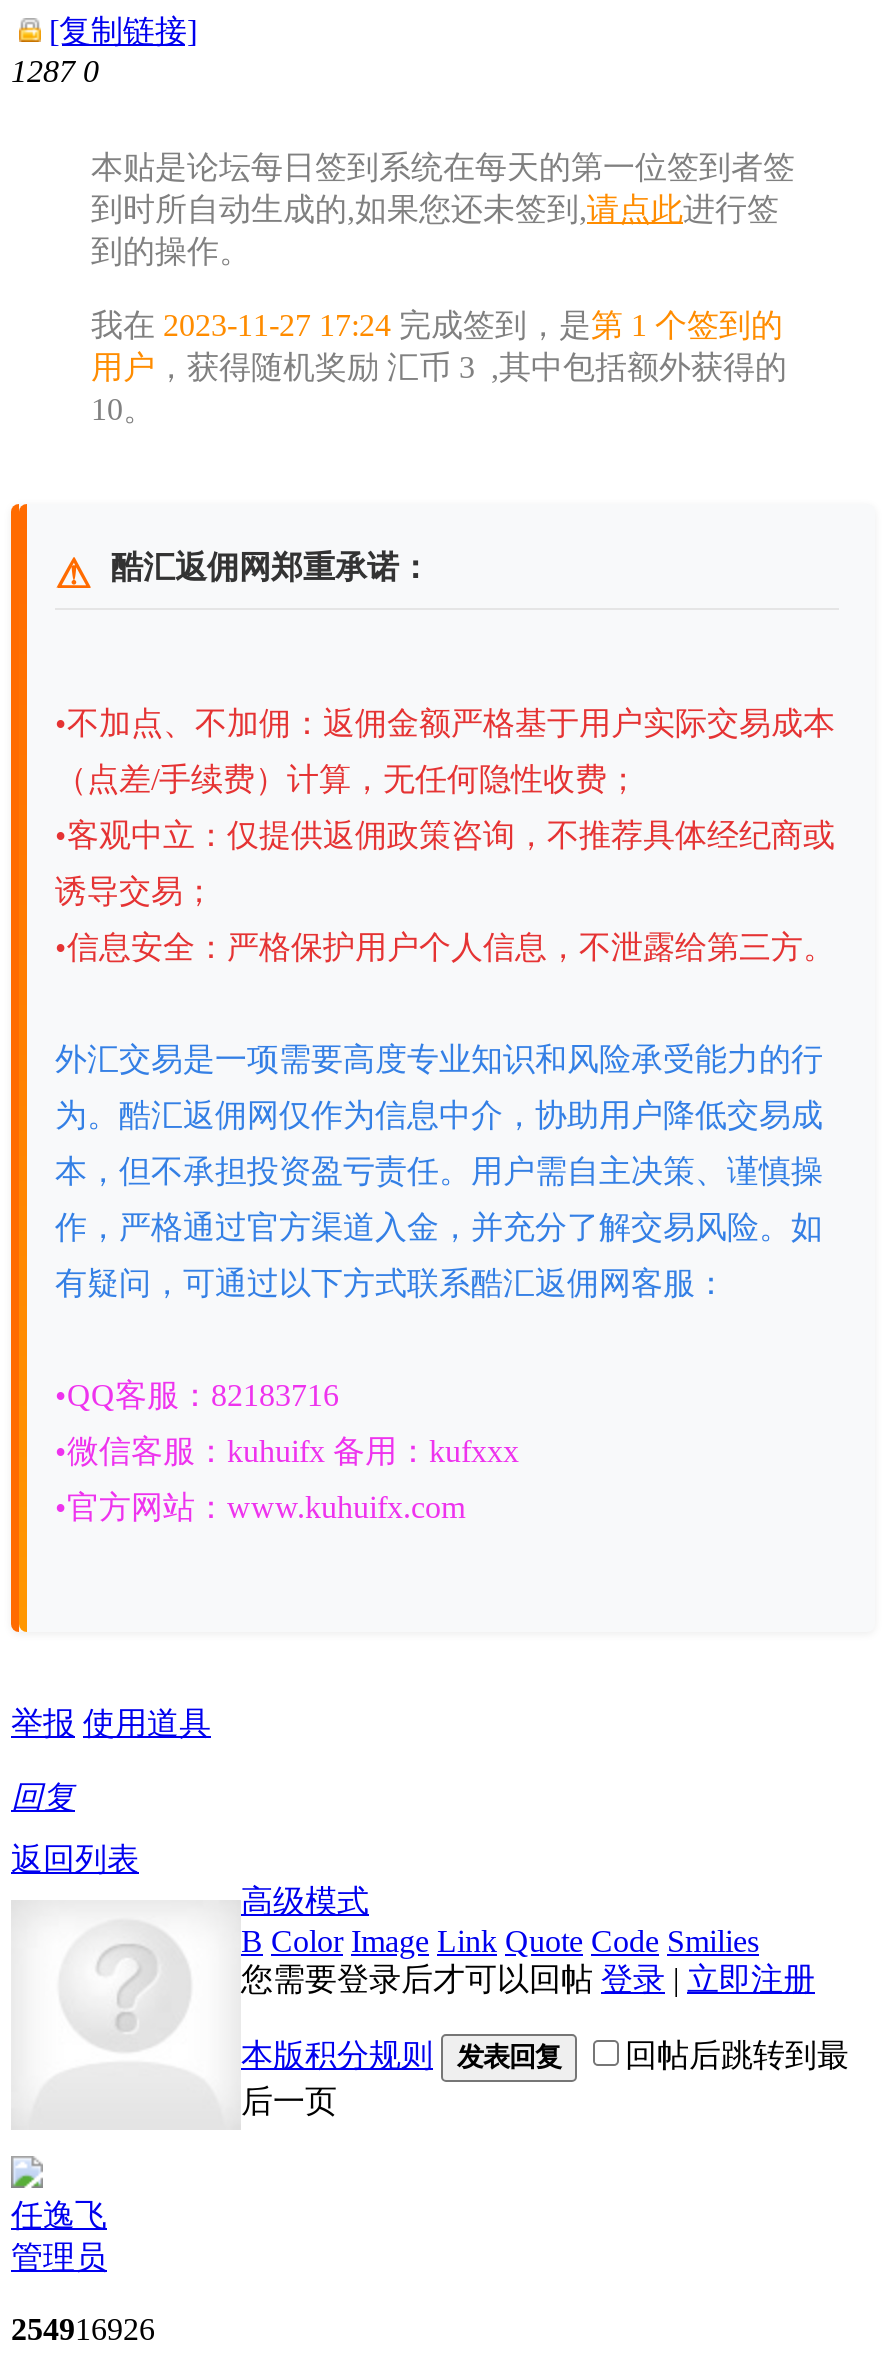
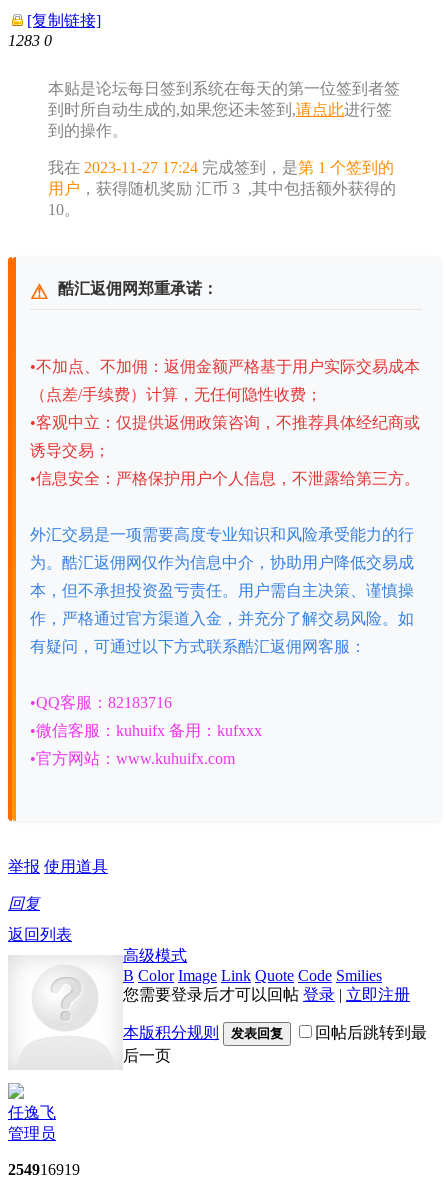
[11,54,99,88] 1287 0 -> [8,32,52,49] 1283 0
[11,2312,155,2346] 2549 16926 -> [8,1161,80,1178] 2549 16919

